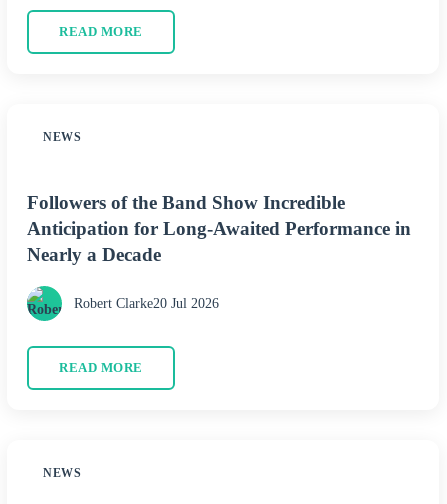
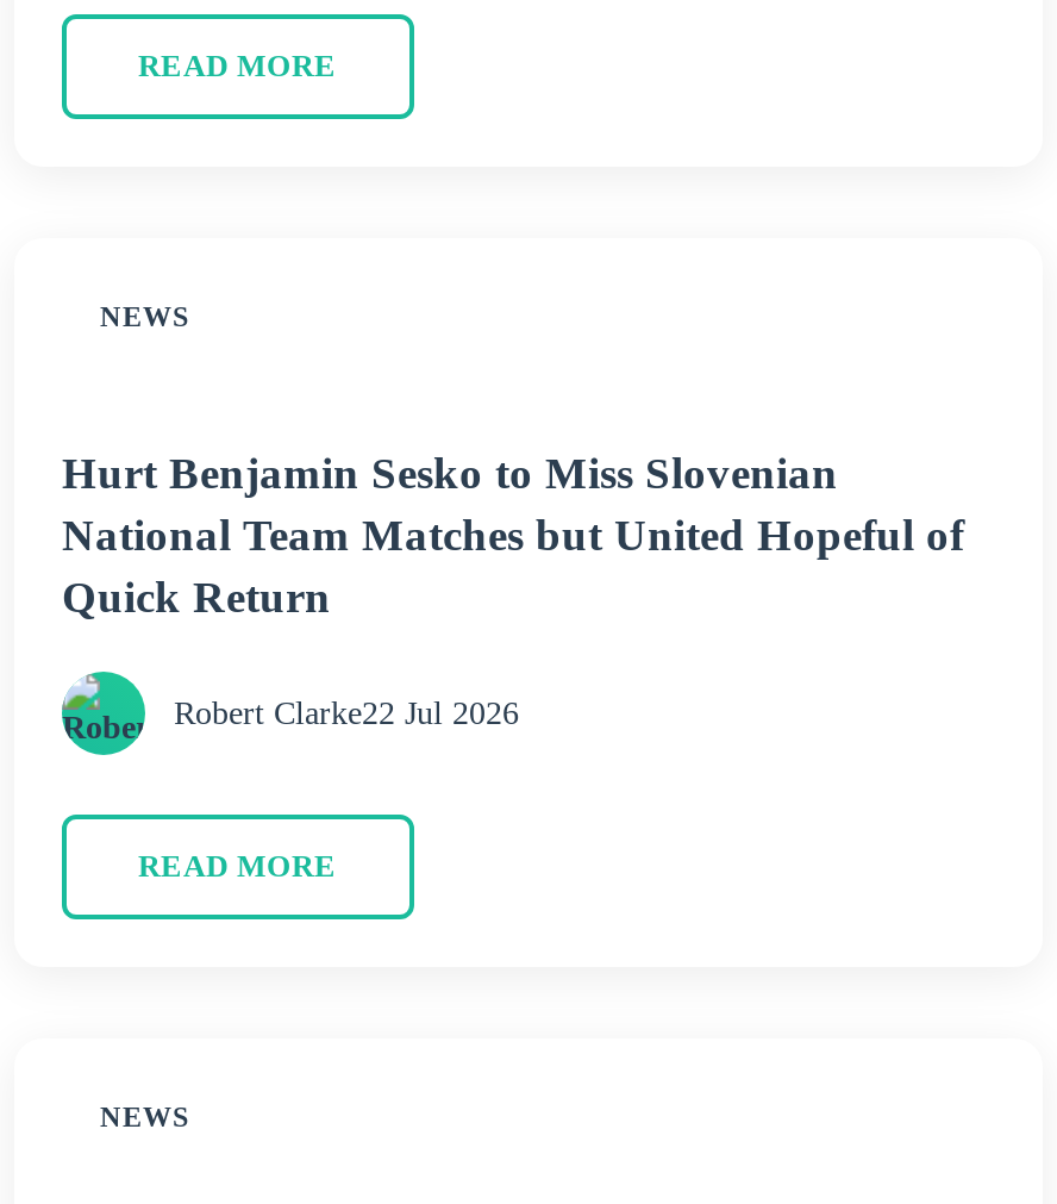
[27,192,411,265] Followers of the Band Show Incredible | Anticipation for Long-Awaited Performance in | Nearly a Decade -> [62,447,964,621] Hurt Benjamin Sesko to Miss Slovenian | National Team Matches but United Hopeful of | Quick Return
[74,296,219,311] Robert Clarke20 Jul 2026 -> [174,695,519,731] Robert Clarke22 Jul 2026

